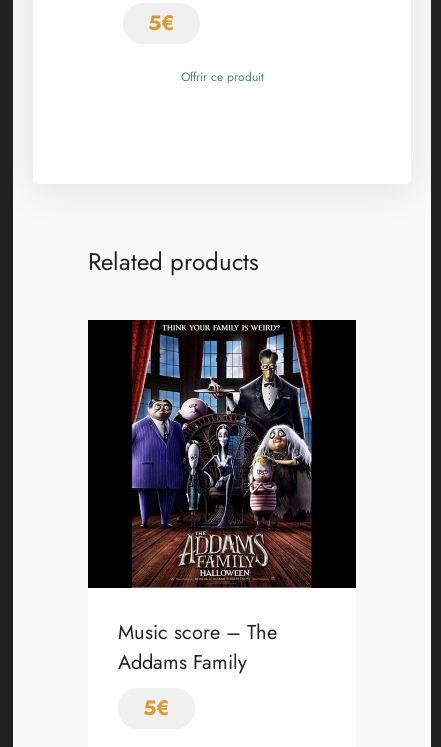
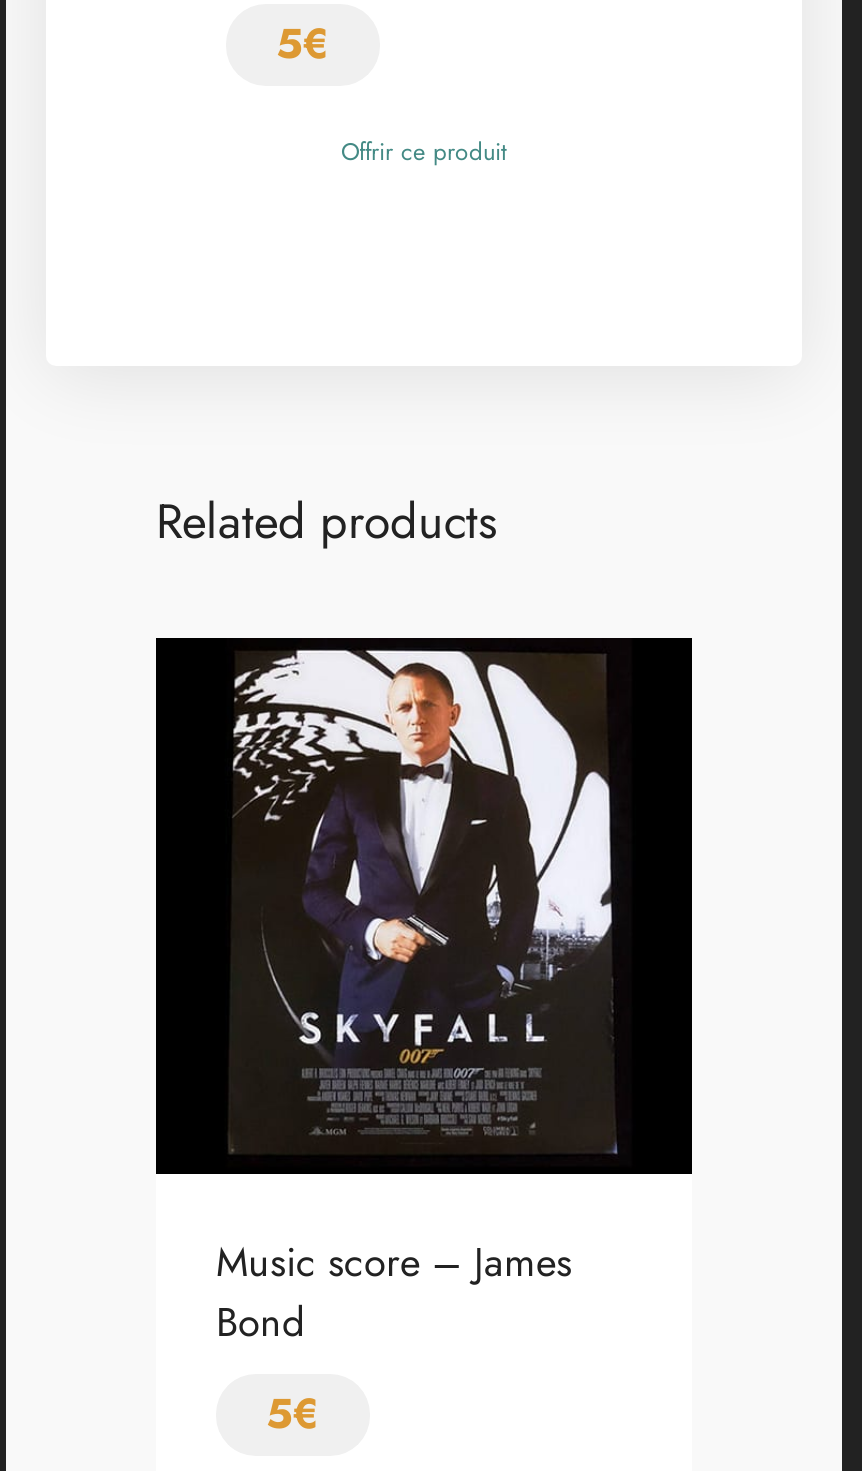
[118,319,318,677] [image] | Music score – The | Addams Family -> [216,638,620,1353] [image] | Music score – James | Bond

